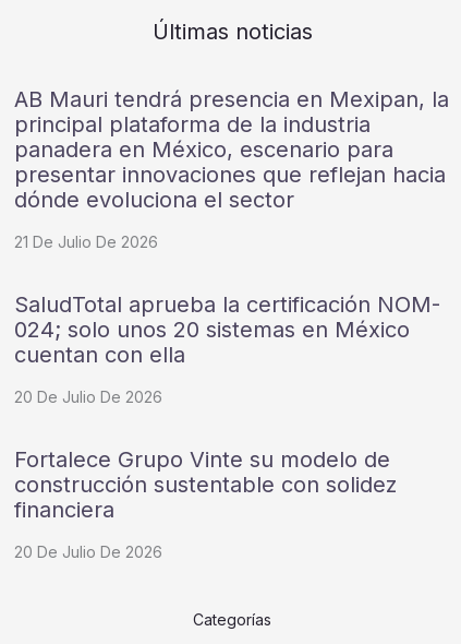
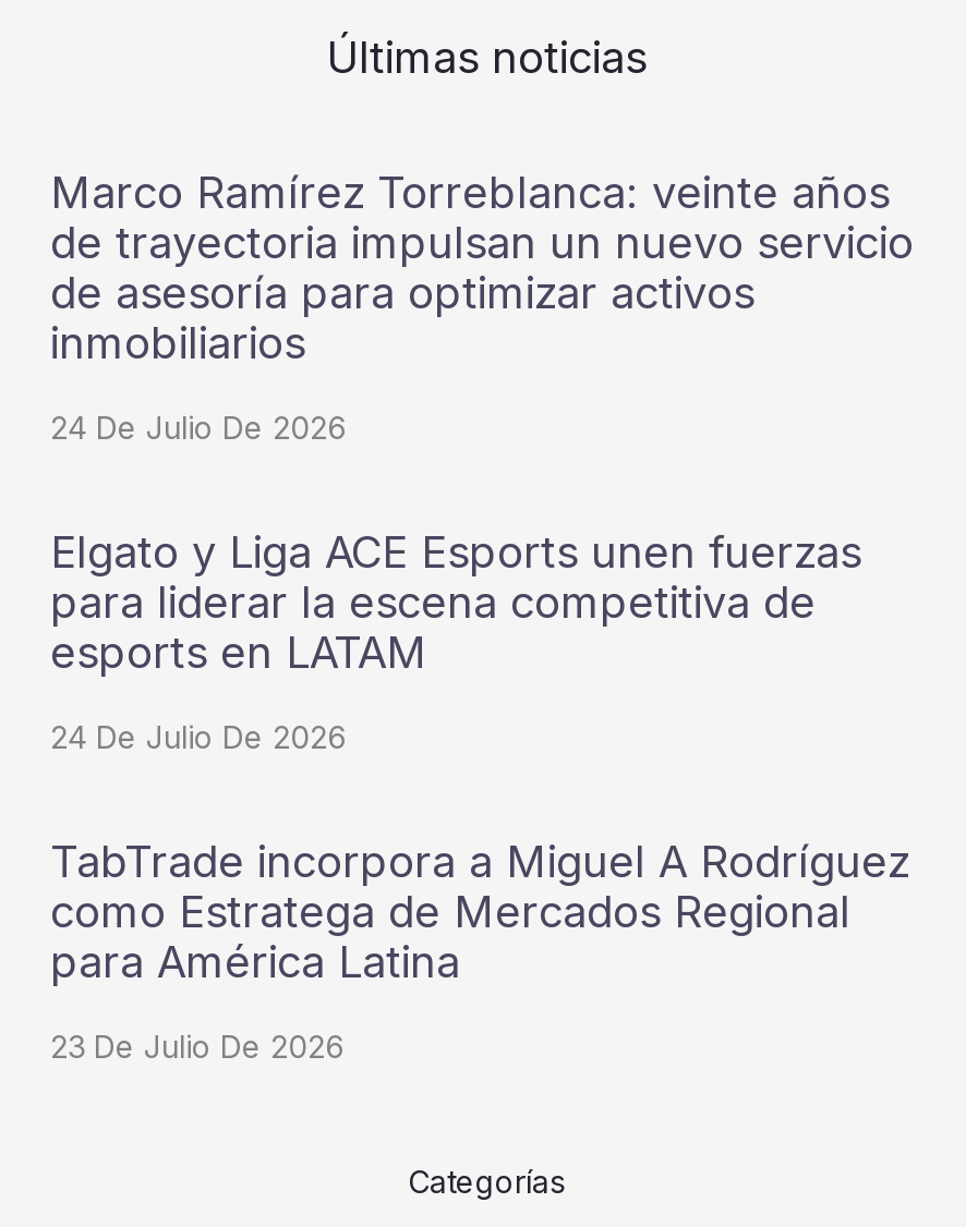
[14,86,449,213] AB Mauri tendrá presencia en Mexipan, la | principal plataforma de la industria | panadera en México, escenario para | presentar innovaciones que reflejan hacia | dónde evoluciona el sector -> [50,167,914,370] Marco Ramírez Torreblanca: veinte años | de trayectoria impulsan un nuevo servicio | de asesoría para optimizar activos | inmobiliarios
[14,233,158,251] 21 De Julio De 2026 -> [50,409,347,446] 24 De Julio De 2026
[14,292,440,368] SaludTotal aprueba la certificación NOM- | 024; solo unos 20 sistemas en México | cuentan con ella -> [50,527,861,679] Elgato y Liga ACE Esports unen fuerzas | para liderar la escena competitiva de | esports en LATAM
[14,388,162,406] 20 De Julio De 2026 -> [50,719,347,756] 24 De Julio De 2026
[14,447,397,523] Fortalece Grupo Vinte su modelo de | construcción sustentable con solidez | financiera -> [50,836,909,989] TabTrade incorpora a Miguel A Rodríguez | como Estratega de Mercados Regional | para América Latina
[14,543,162,561] 20 De Julio De 2026 -> [50,1028,345,1065] 23 De Julio De 2026

